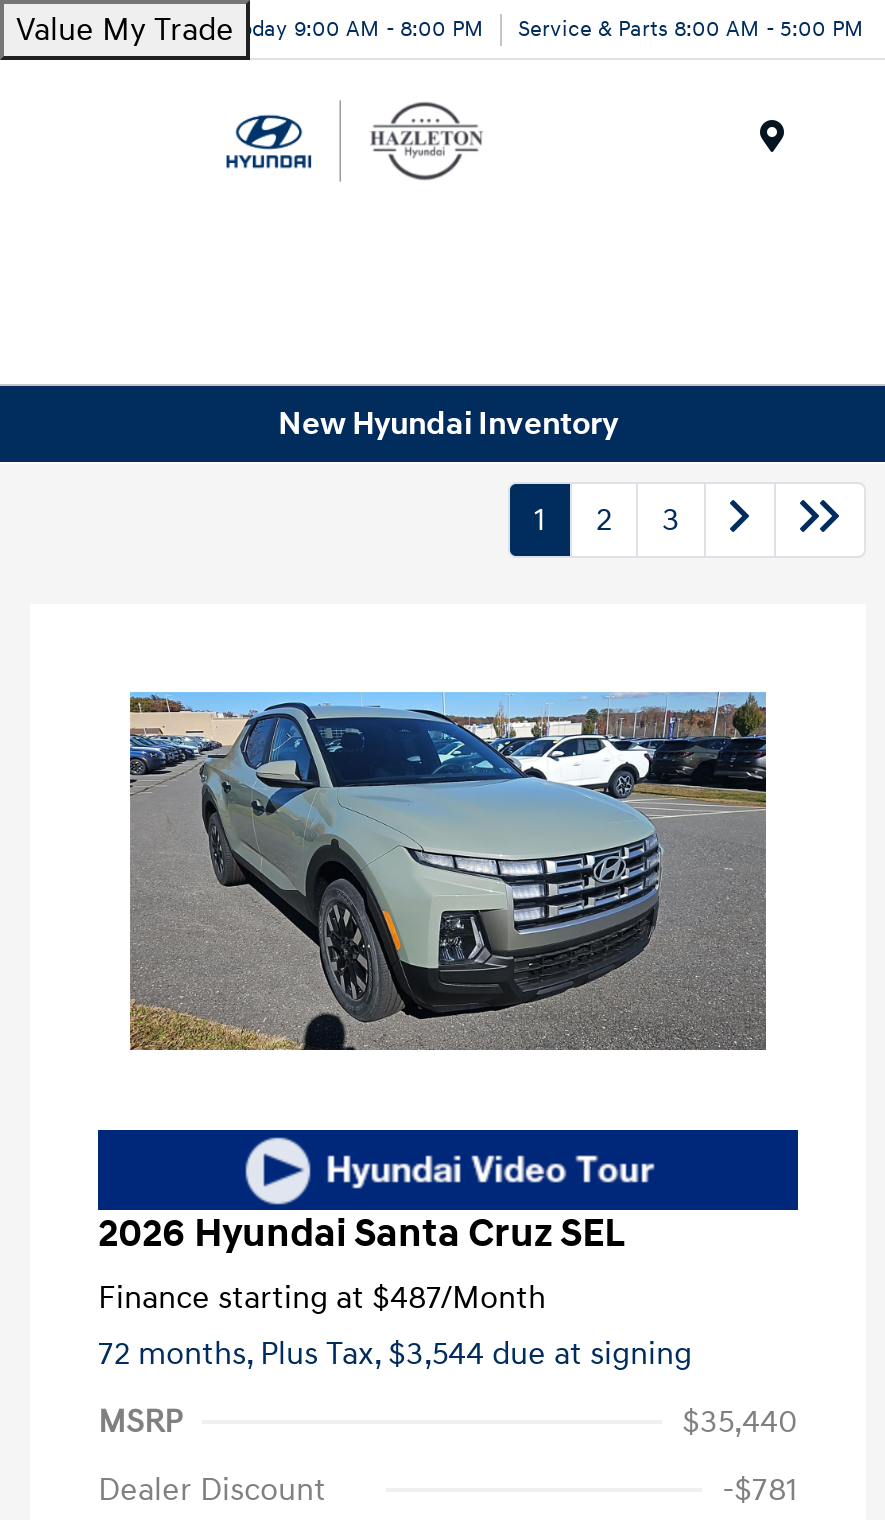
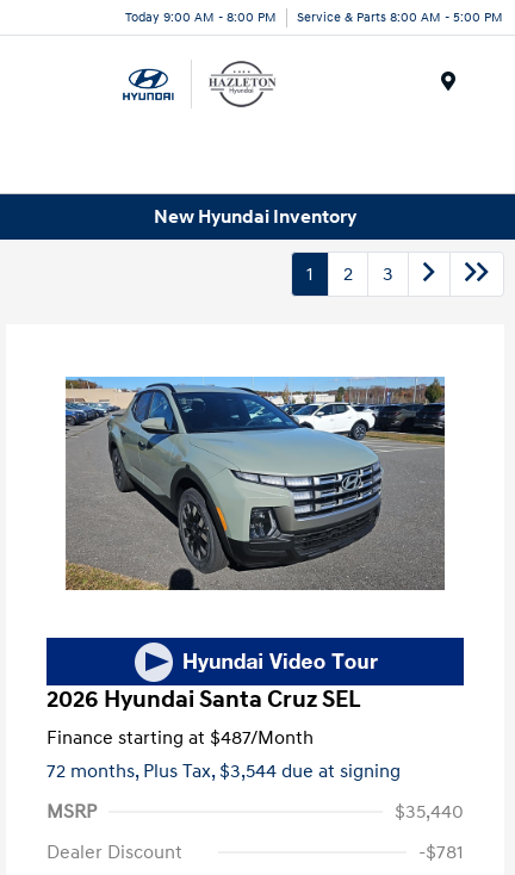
[16,10,484,50] Value My Trade Today 9:00 AM - 8:00 PM -> [125,9,277,24] Today 9:00 AM - 8:00 PM

